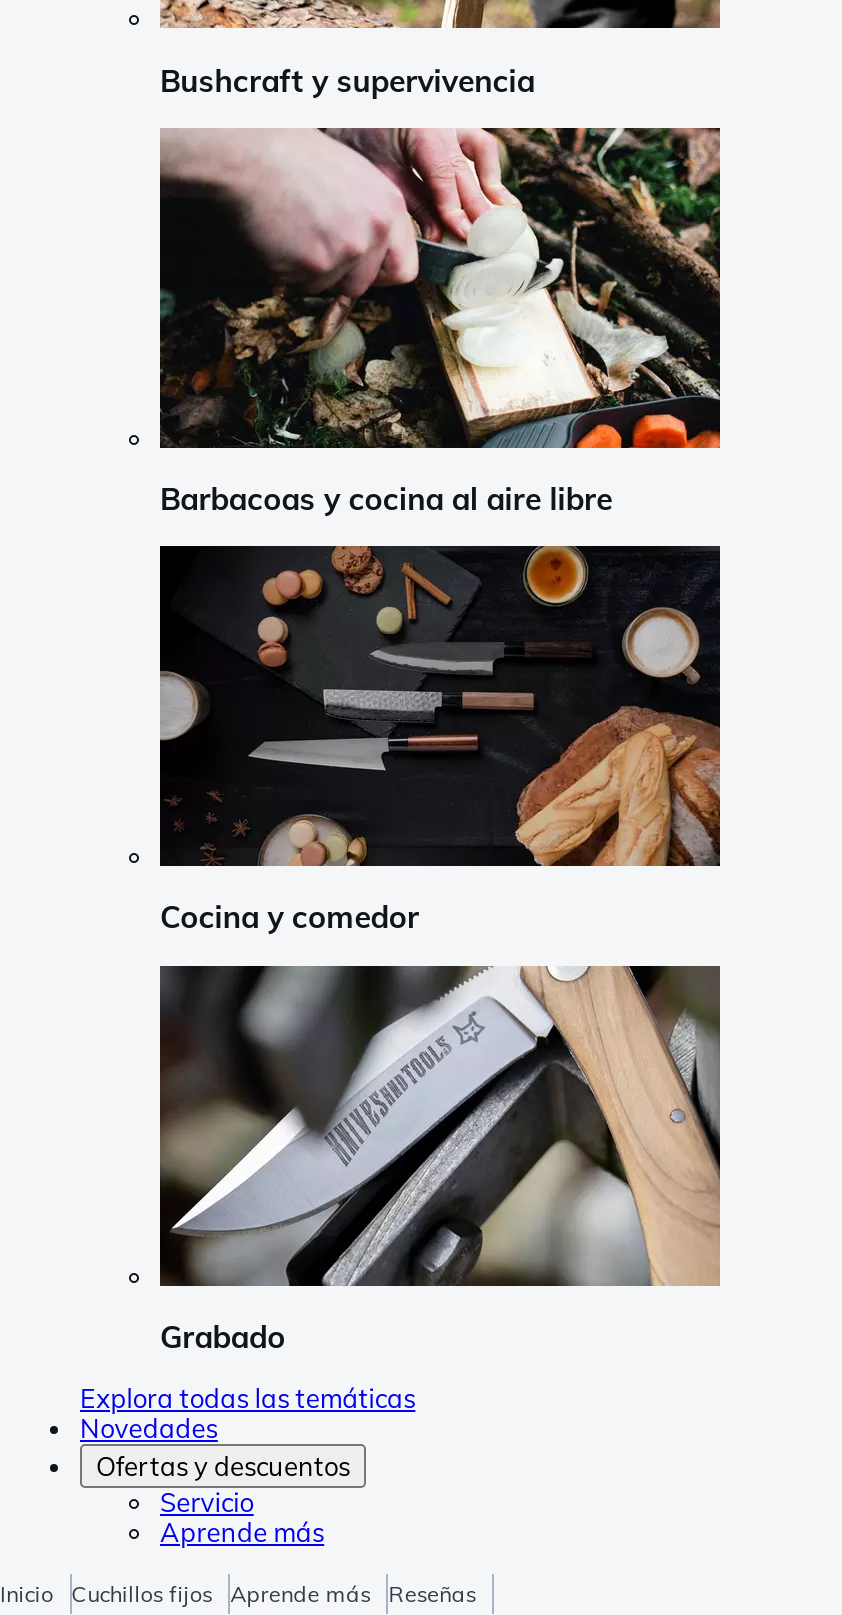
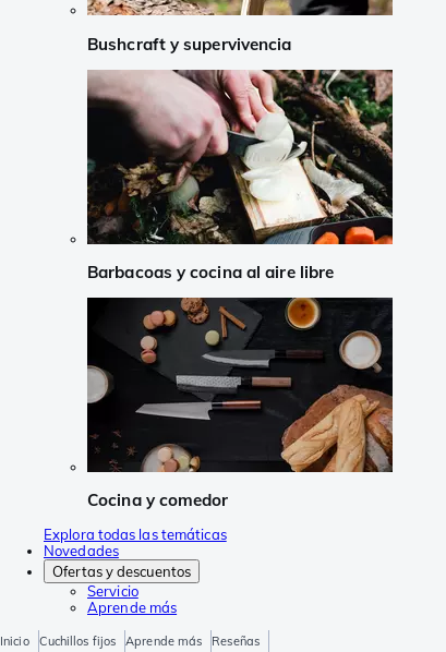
[160,964,722,1356] [image] | Grabado -> none

